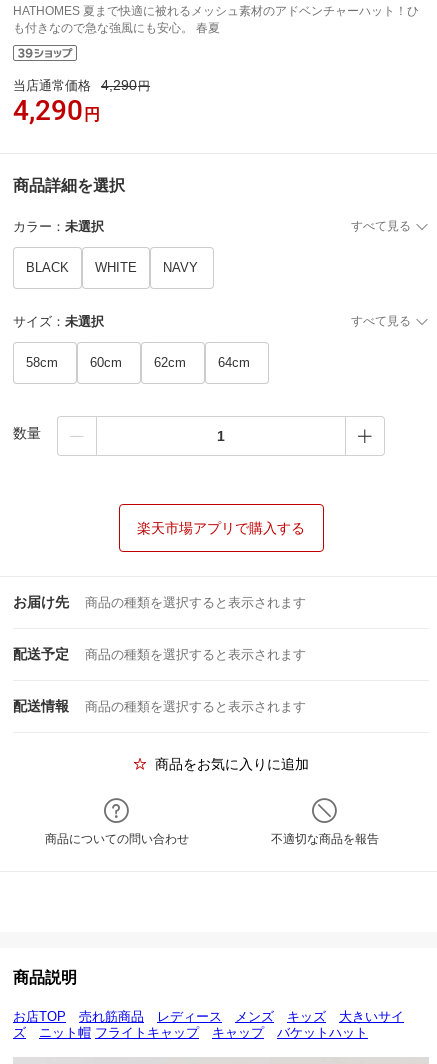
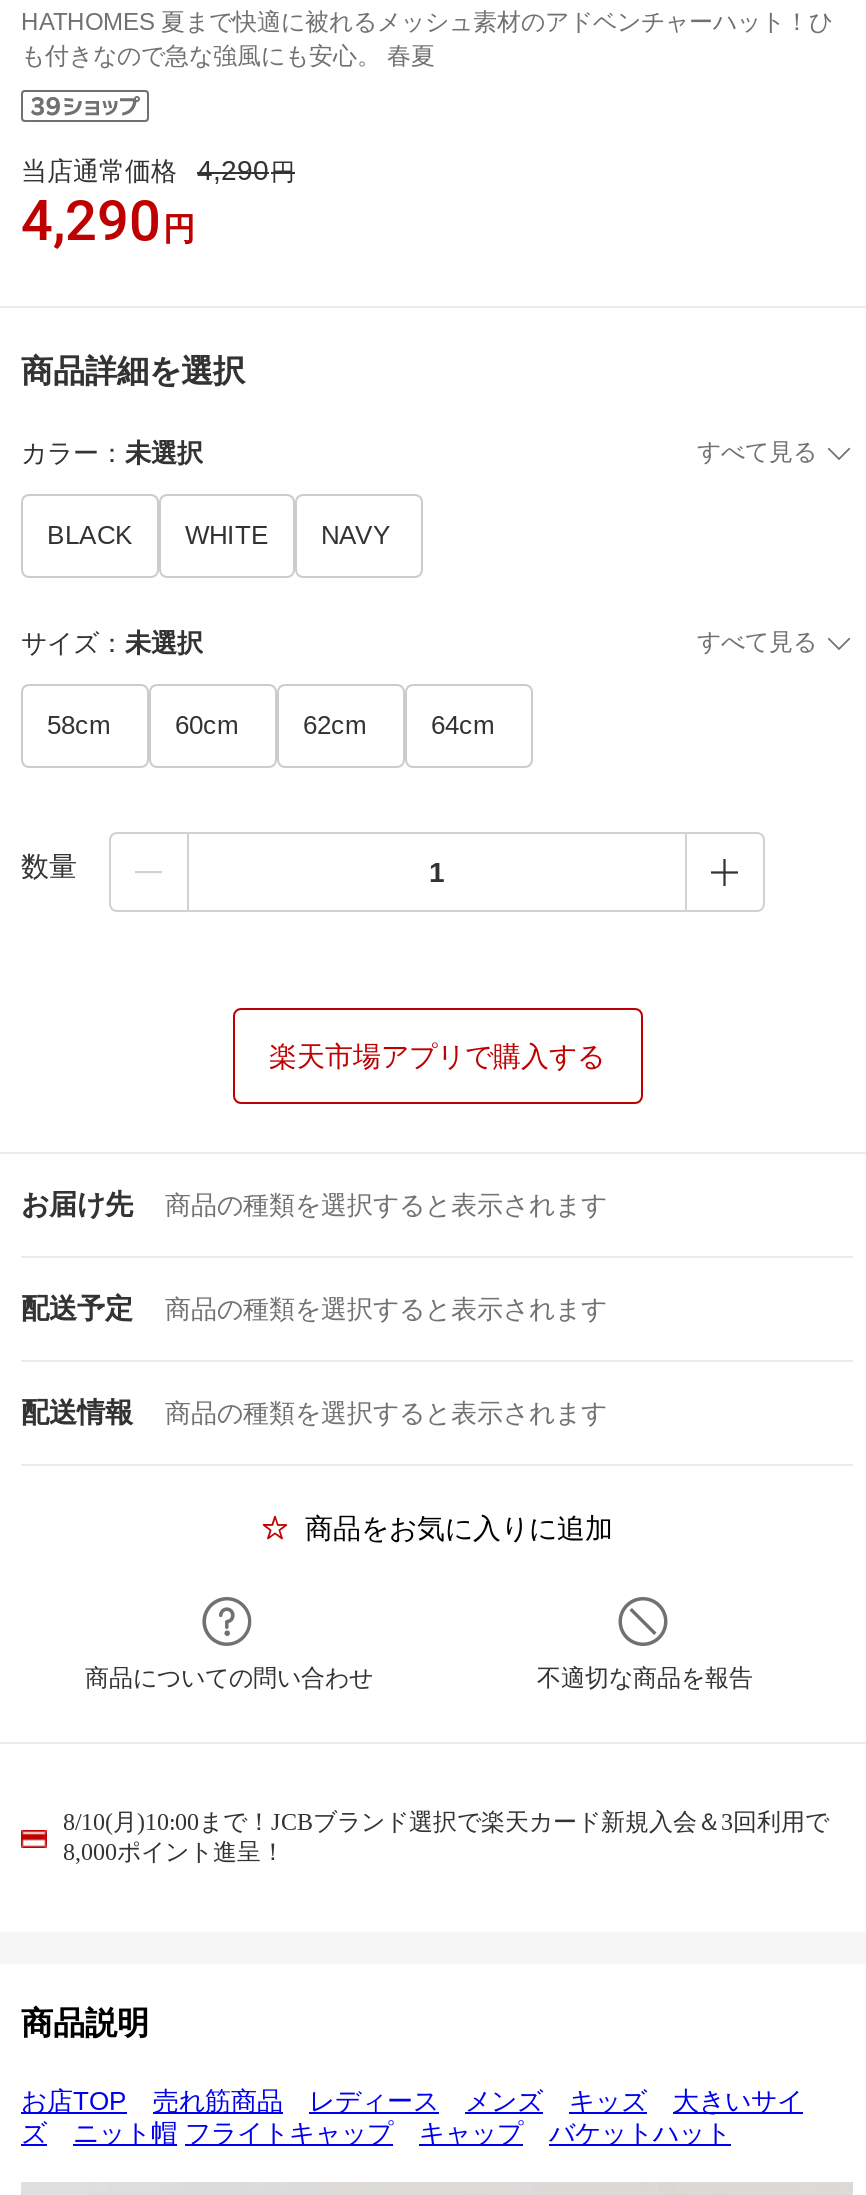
none -> [63,1808,829,1866] 8/10(月)10:00まで！JCBブランド選択で楽天カード新規入会＆3回利用で | 8,000ポイント進呈！

